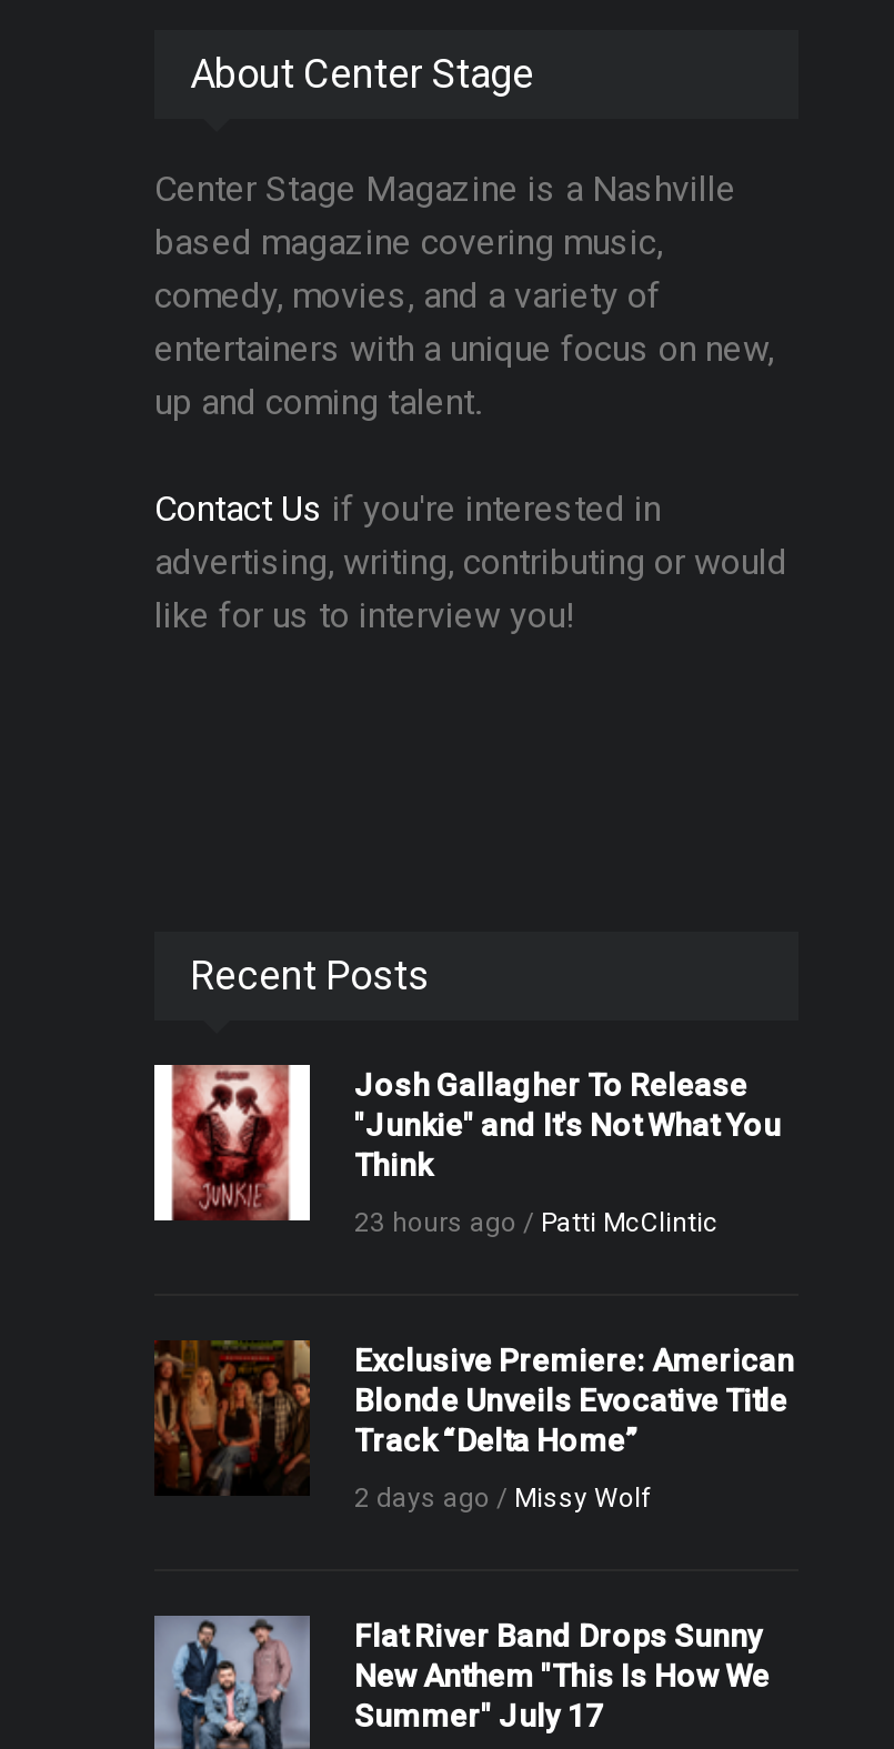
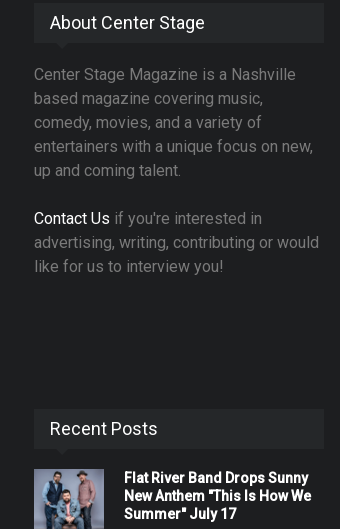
[152,1063,781,1239] [image] | Josh Gallagher To Release | "Junkie" and It's Not What You | Think | 23 hours ago / Patti McClintic -> none
[154,1338,794,1514] [image] | Exclusive Premiere: American | Blonde Unveils Evocative Title | Track “Delta Home” | 2 days ago / Missy Wolf -> none

